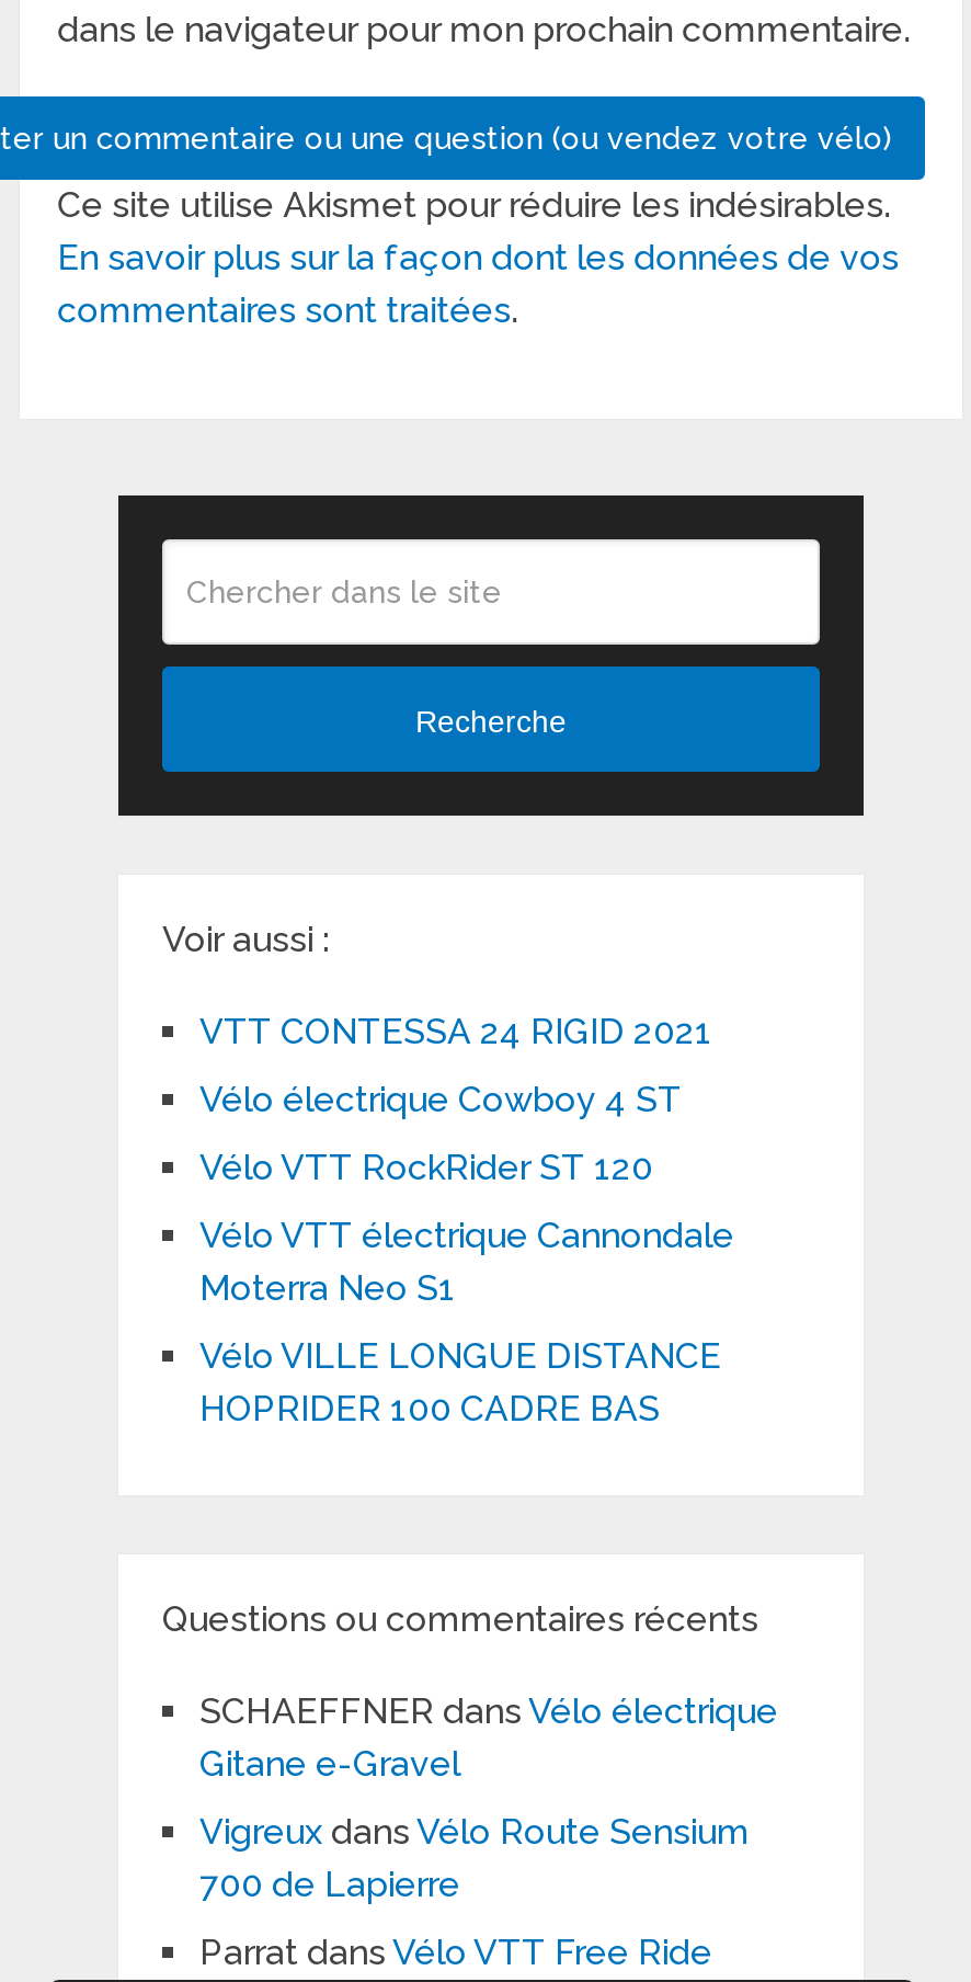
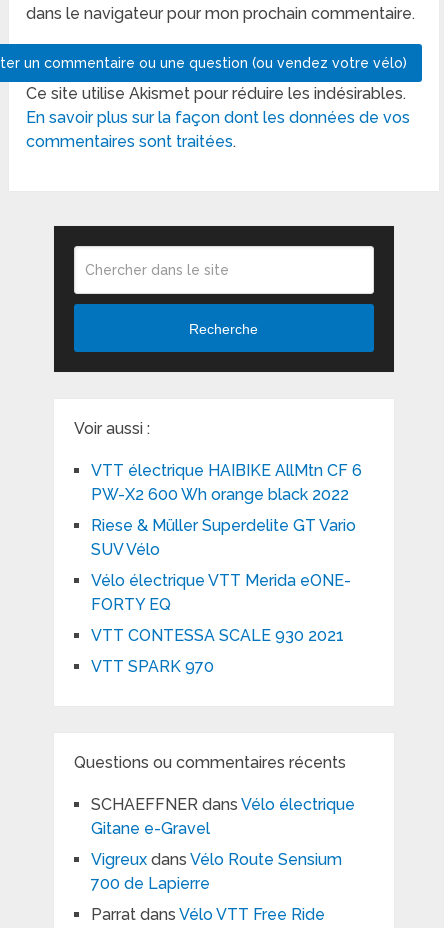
[199,1011,712,1053] VTT CONTESSA 24 RIGID 2021 -> [91,461,362,504] VTT électrique HAIBIKE AllMtn CF 6 | PW-X2 600 Wh orange black 2022
[199,1079,682,1121] Vélo électrique Cowboy 4 ST -> [91,516,356,559] Riese & Müller Superdelite GT Vario | SUV Vélo
[199,1147,653,1189] Vélo VTT RockRider ST 120 -> [91,571,351,614] Vélo électrique VTT Merida eONE- | FORTY EQ
[199,1215,734,1309] Vélo VTT électrique Cannondale | Moterra Neo S1 -> [91,626,344,645] VTT CONTESSA SCALE 930 2021
[199,1335,721,1430] Vélo VILLE LONGUE DISTANCE | HOPRIDER 100 CADRE BAS -> [91,657,214,676] VTT SPARK 970

